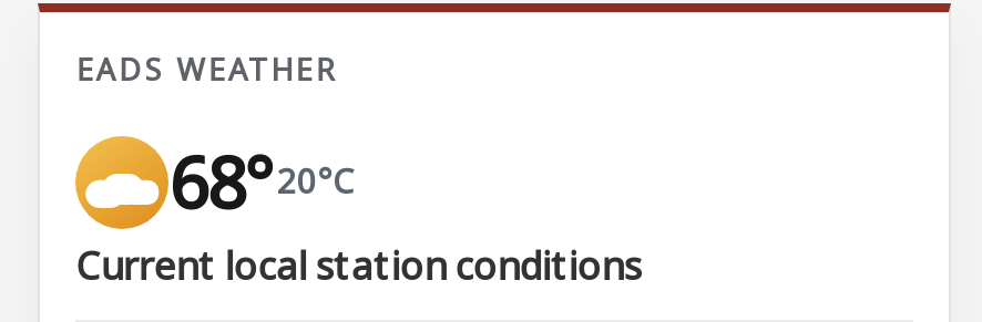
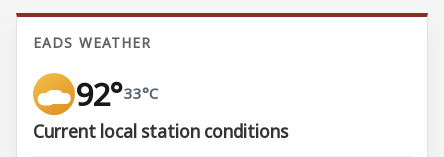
[170,135,352,230] 68° 20°C -> [75,72,158,115] 92° 33°C

